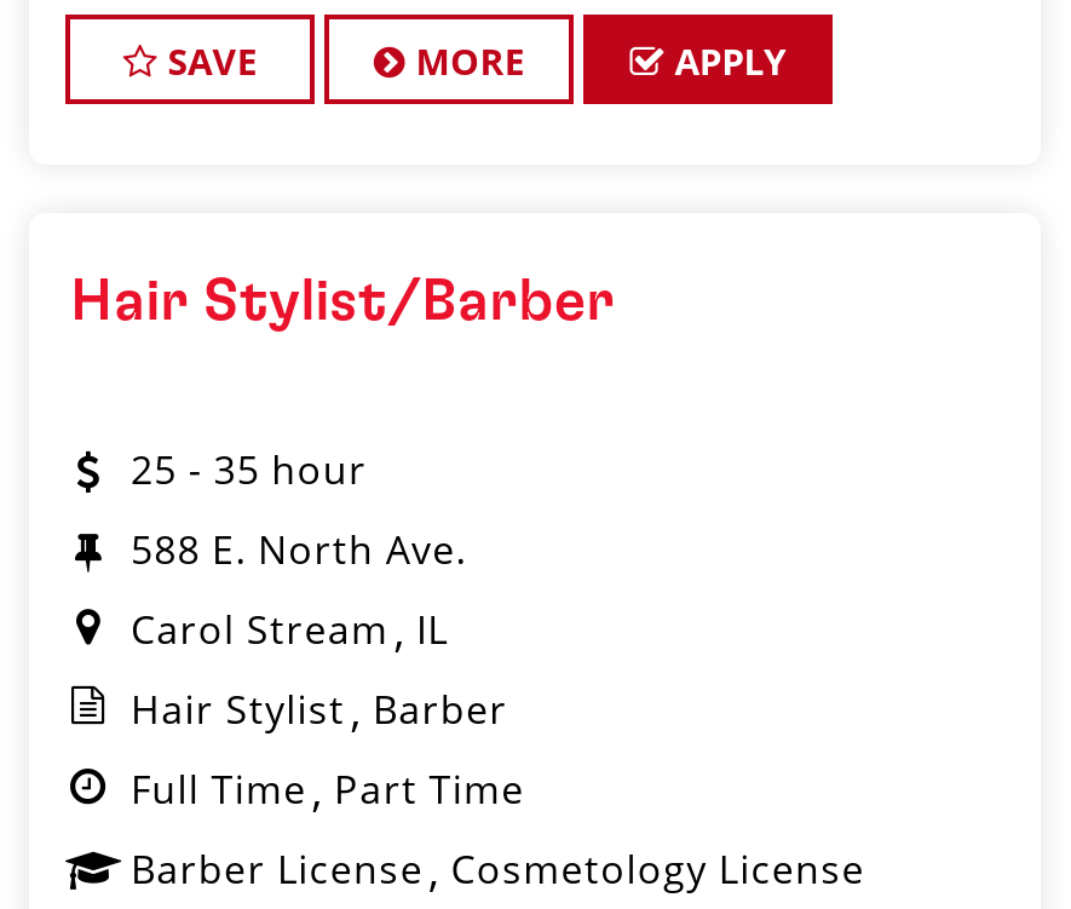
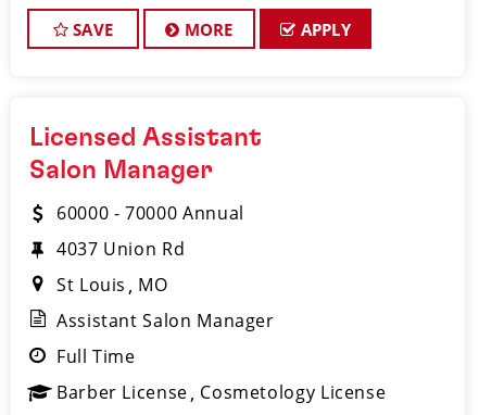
[70,274,615,332] Hair Stylist/Barber -> [29,125,262,184] Licensed Assistant | Salon Manager
[131,443,367,496] 25 - 35 hour -> [56,201,244,225] 60000 - 70000 Annual
[131,523,467,576] 588 E. North Ave. -> [56,237,185,261] 4037 Union Rd
[131,603,448,656] Carol Stream IL -> [56,273,168,297] St Louis MO
[131,683,508,736] Hair Stylist Barber -> [56,309,274,332] Assistant Salon Manager
[131,763,525,816] Full Time Part Time -> [56,344,136,368] Full Time

